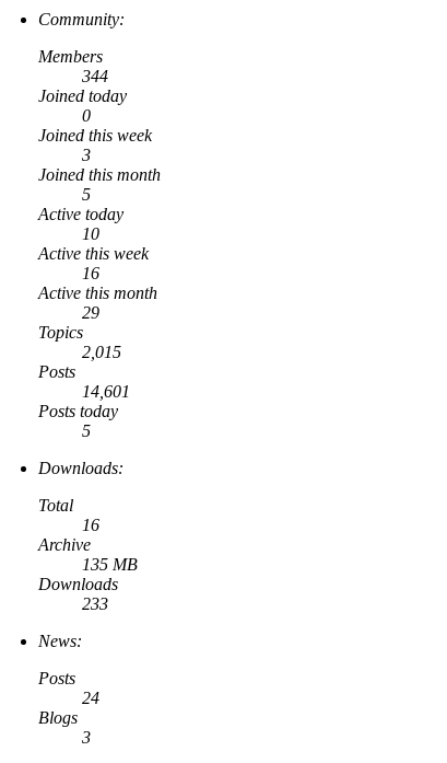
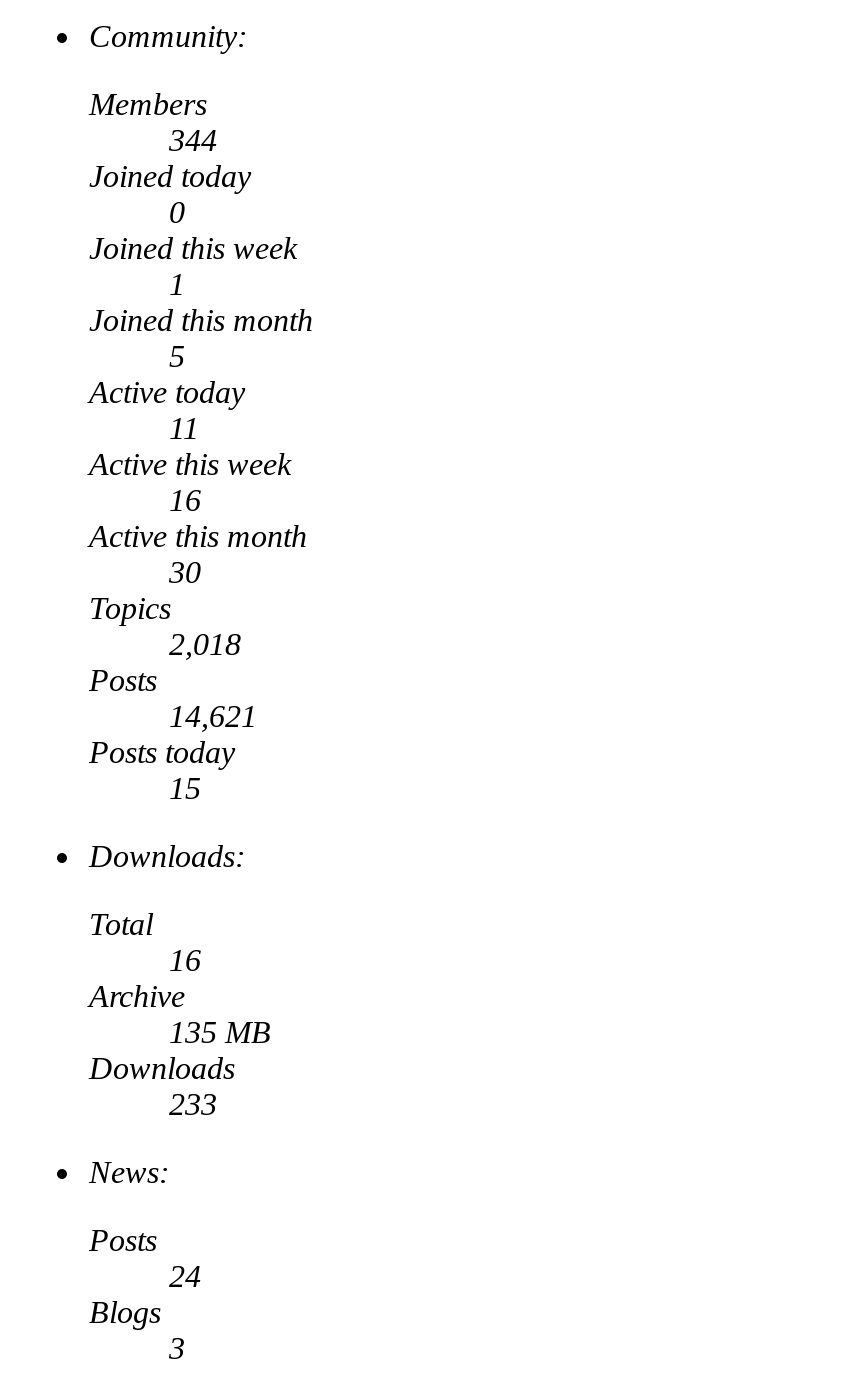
[82,146,91,165] 3 -> [169,267,185,301] 1
[82,225,99,243] 10 -> [169,411,199,445] 11
[82,304,99,322] 29 -> [169,555,201,589] 30
[82,343,121,362] 2,015 -> [169,627,241,661] 2,018
[82,382,130,401] 14,601 -> [169,699,257,733] 14,621
[82,422,91,441] 5 -> [169,771,201,805] 15

